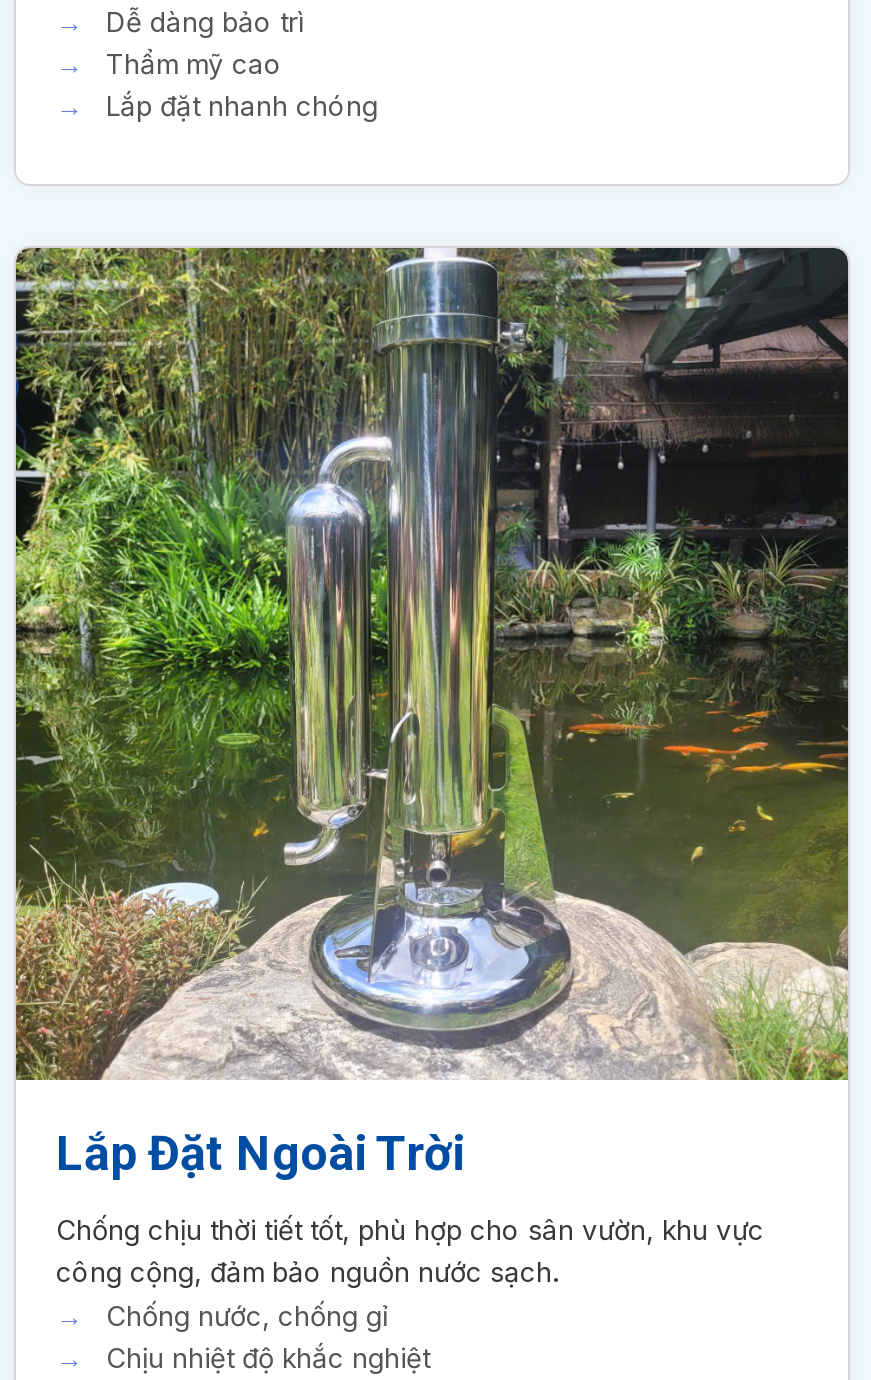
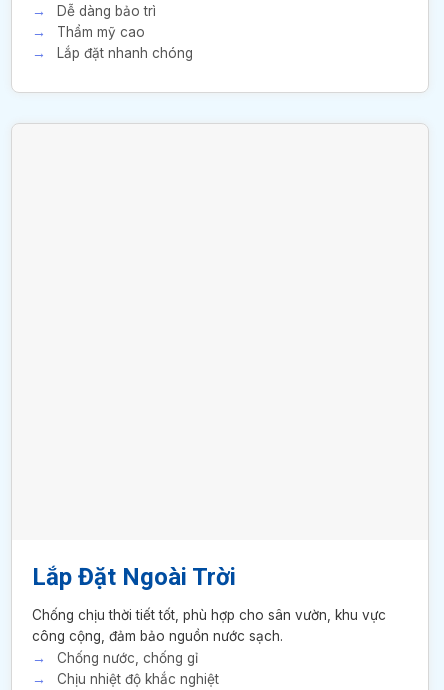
[14,246,850,1082] [image] -> none

